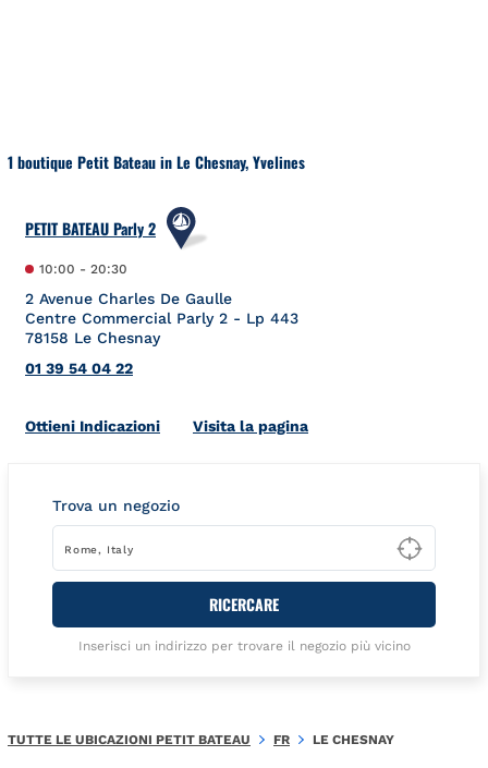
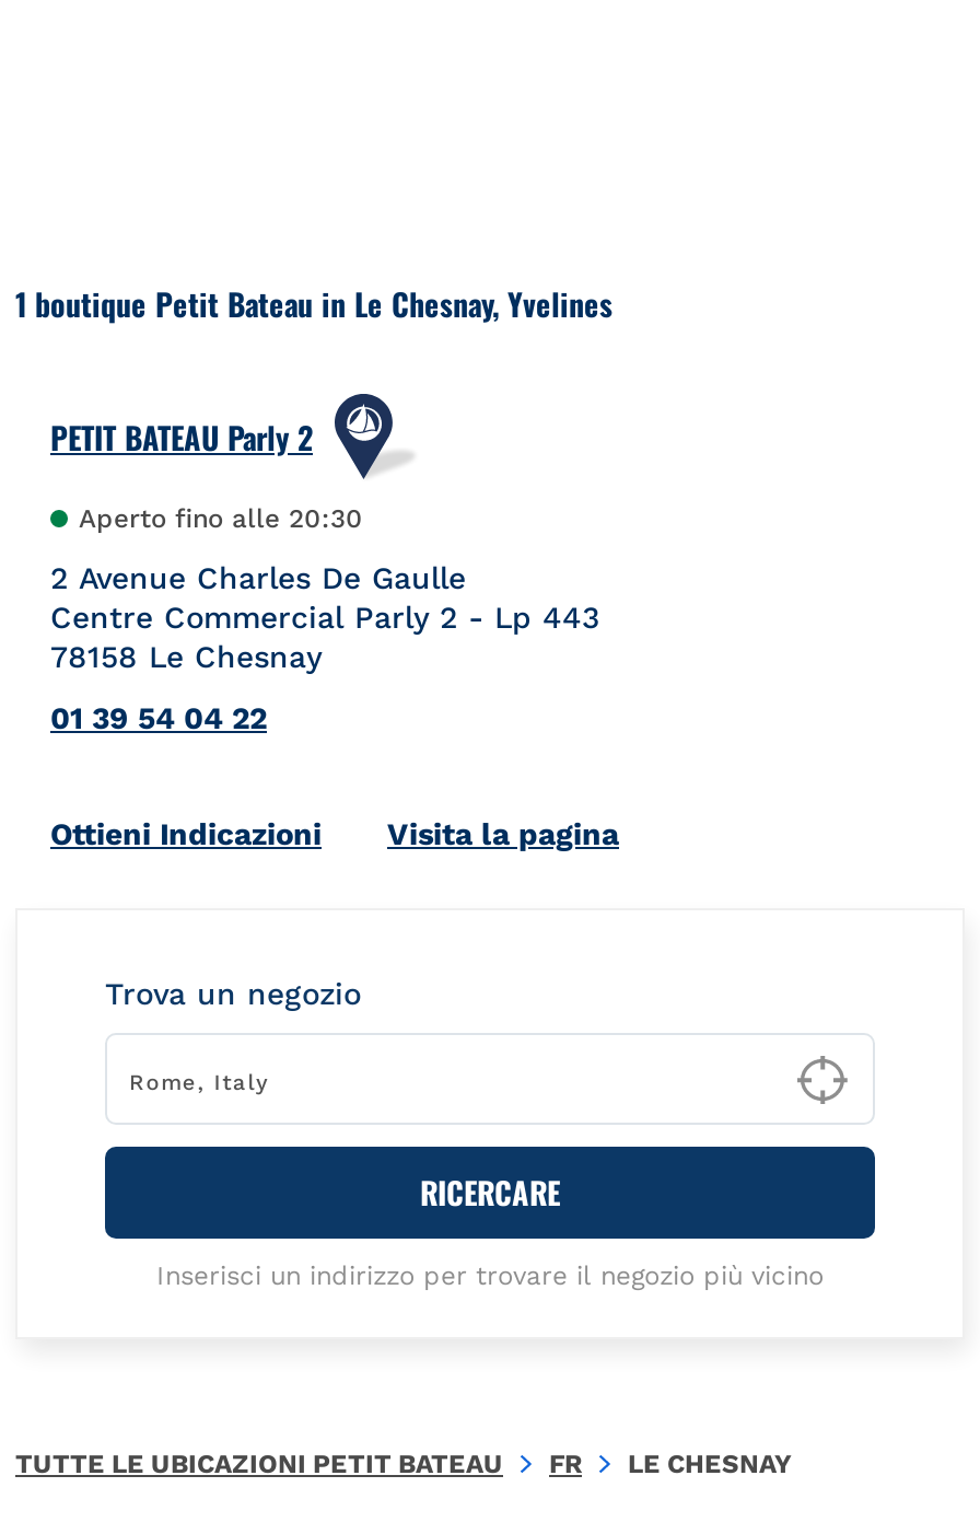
[39,261,127,276] 10:00 - 20:30 -> [79,503,363,534] Aperto fino alle 20:30

